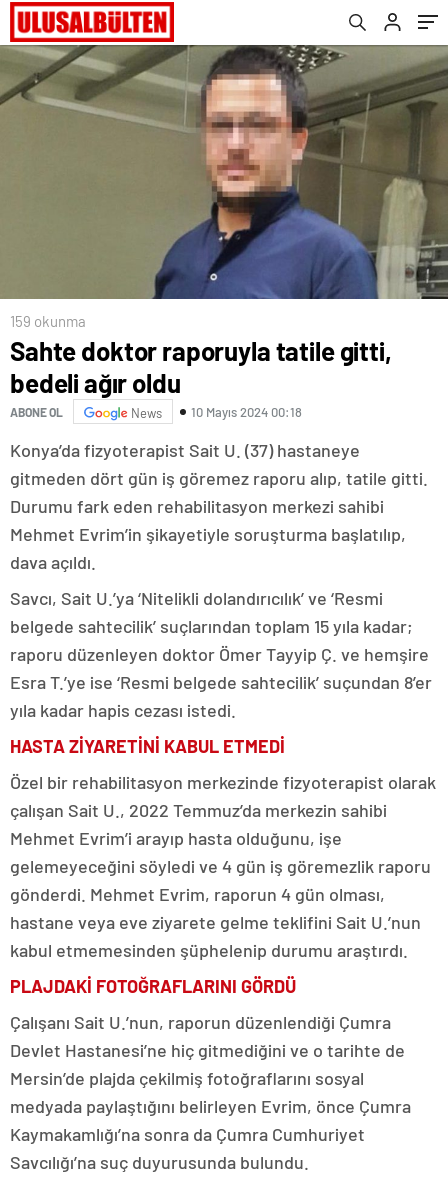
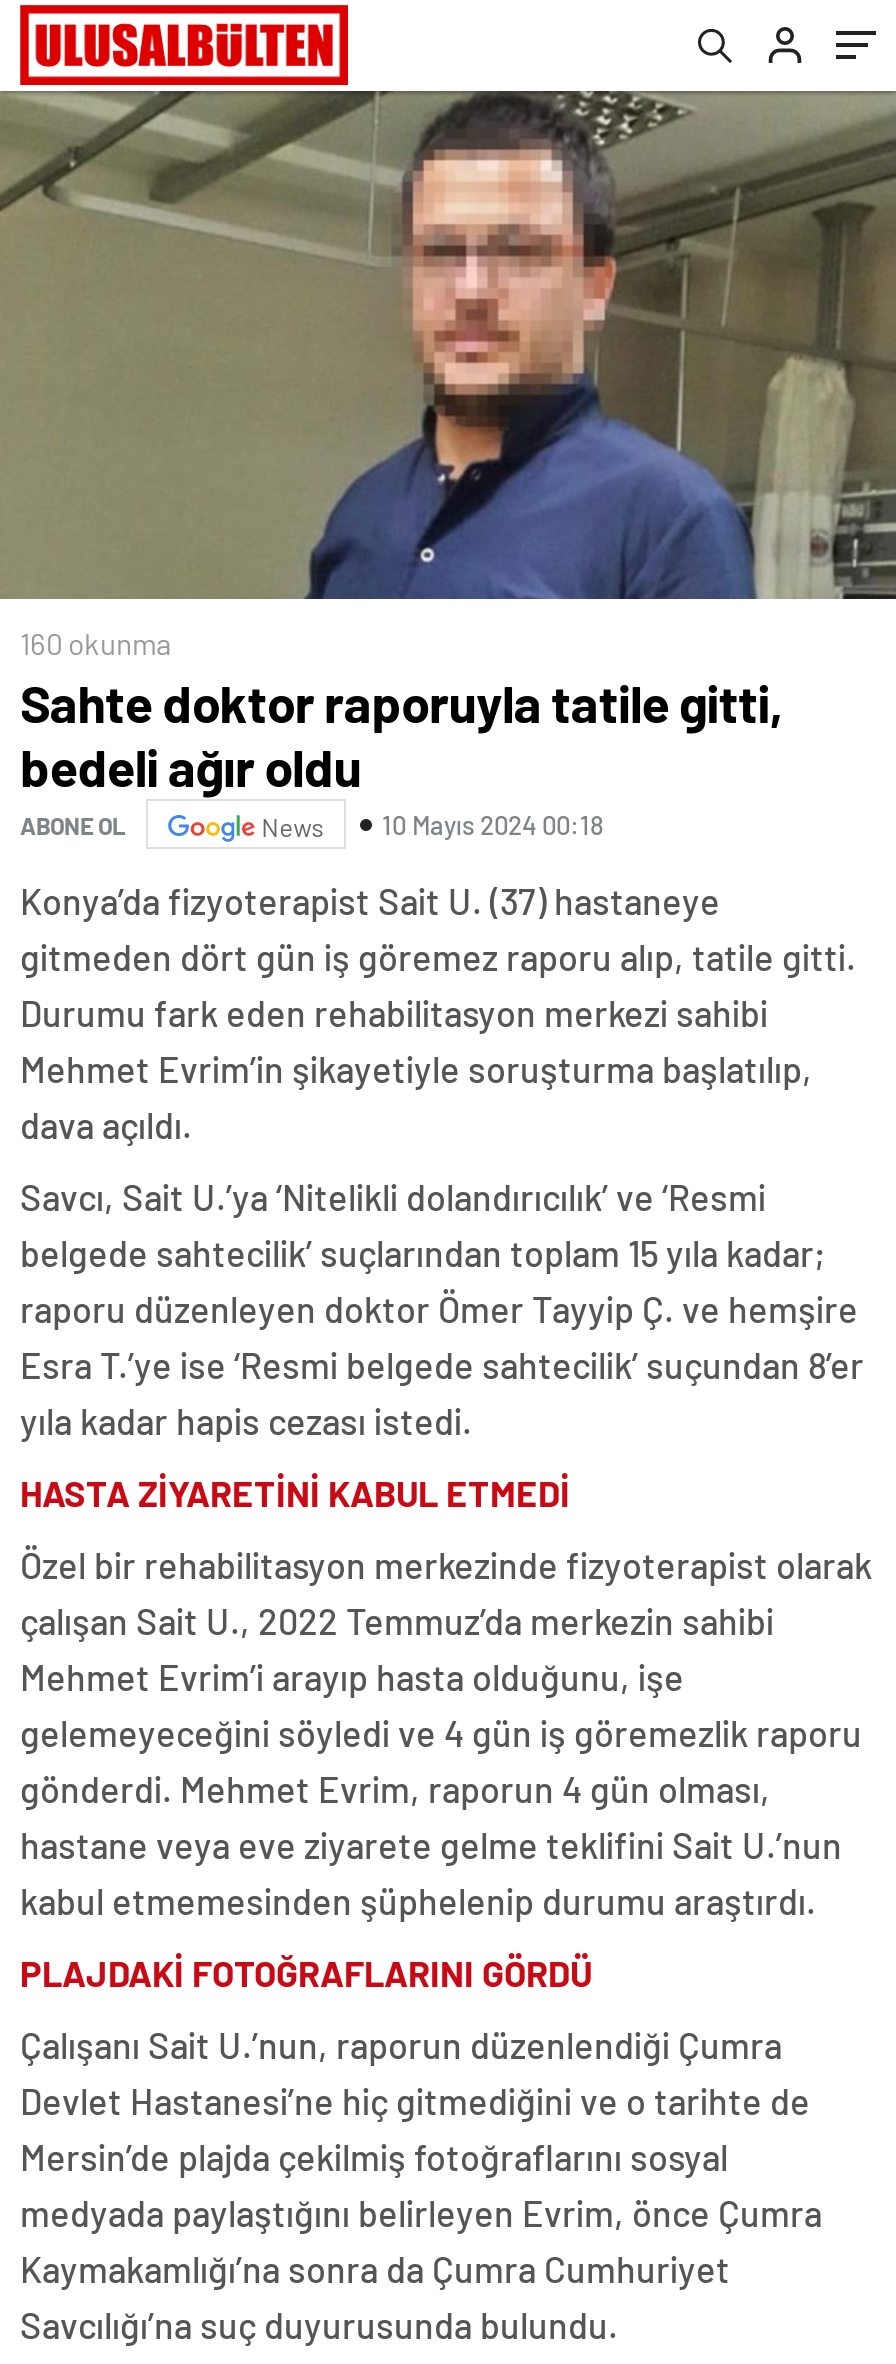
[10,312,86,330] 159 okunma -> [20,626,172,662] 160 okunma

